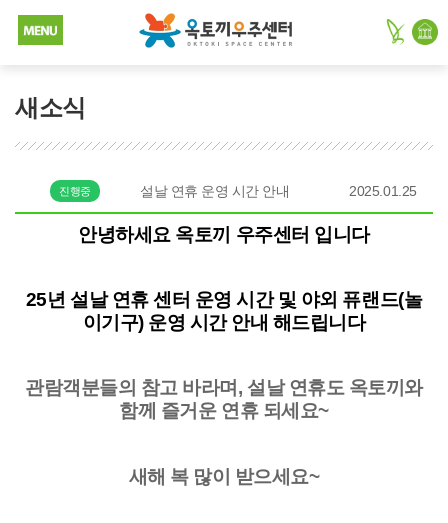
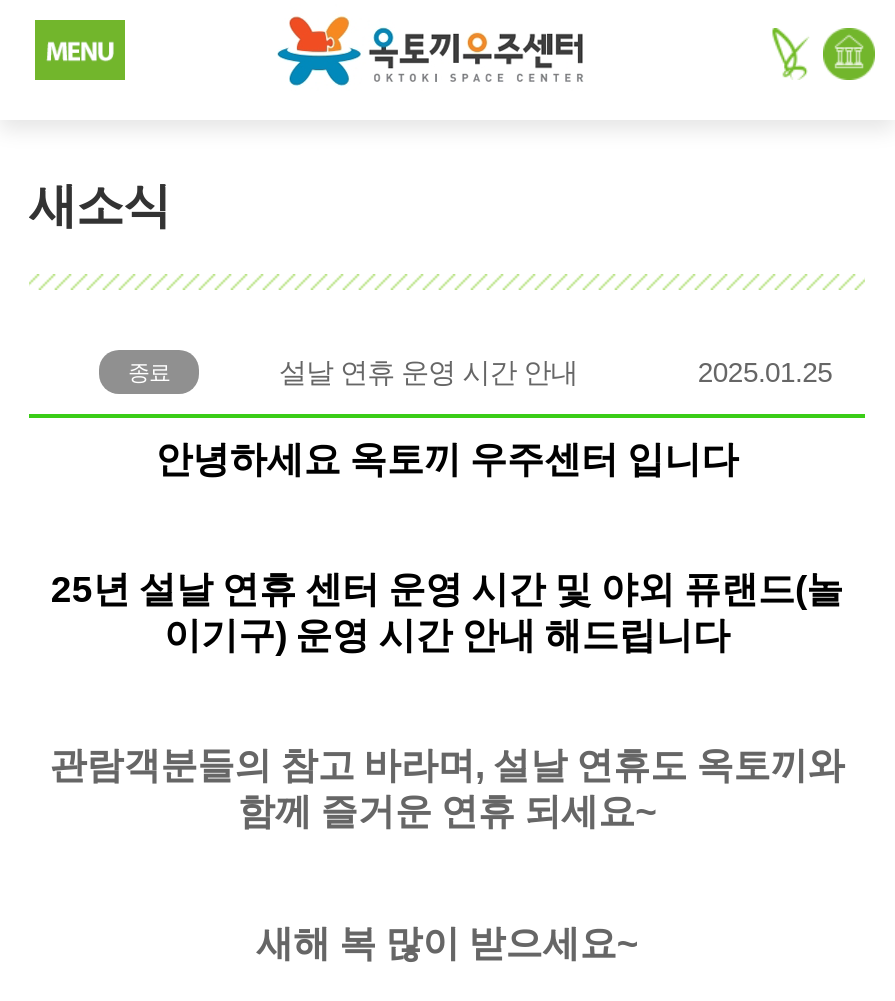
[59,185,91,197] 진행중 -> [128,360,170,384] 종료

